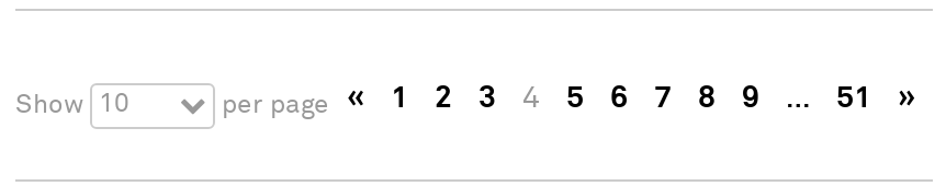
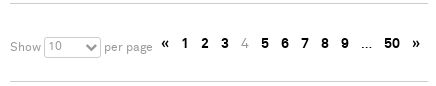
[836,83,871,114] 51 -> [384,37,400,51] 50

